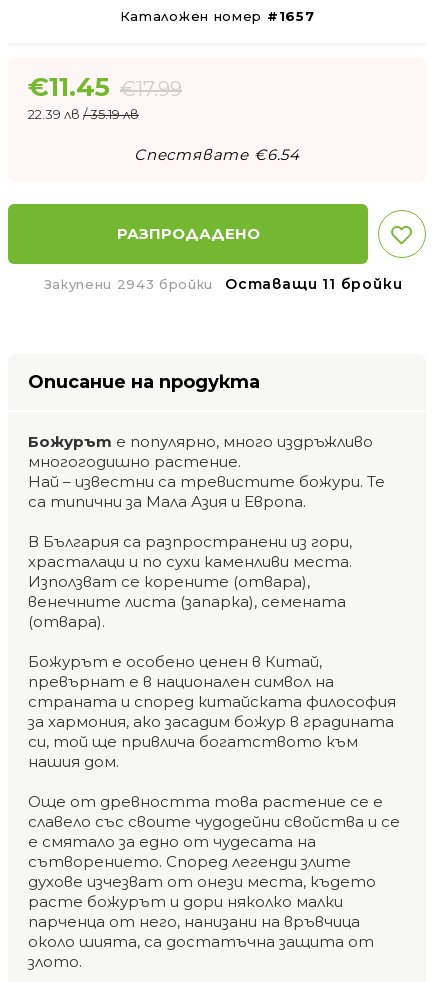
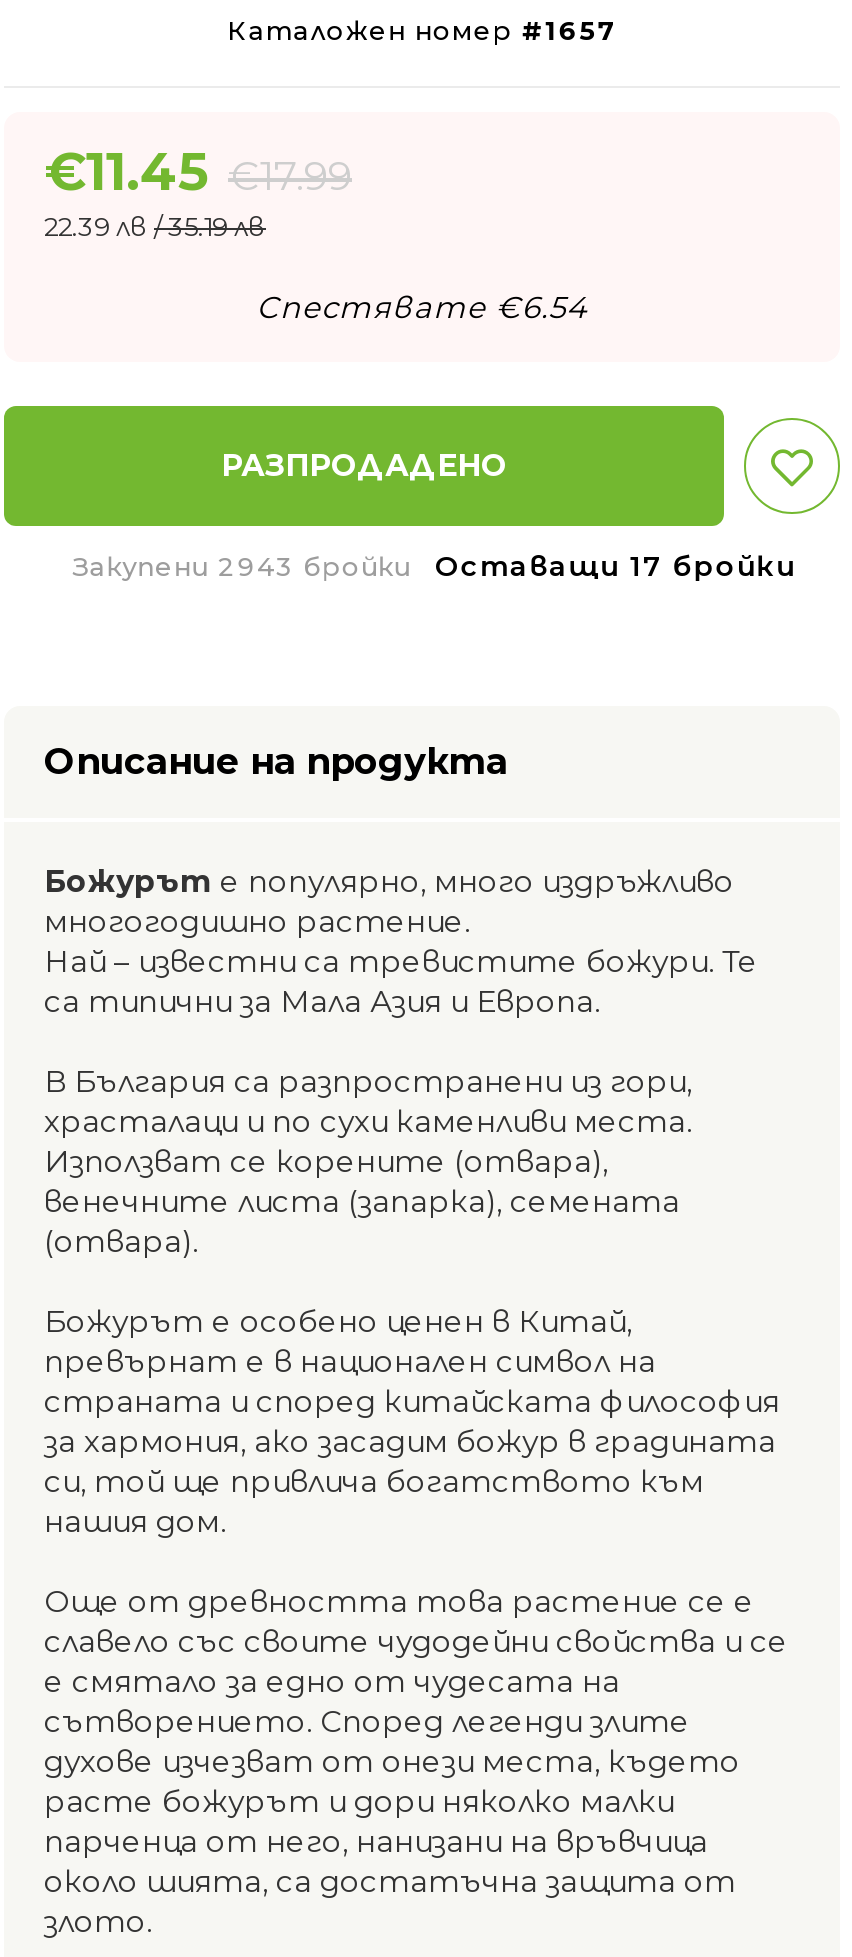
[225,275,402,293] Оставащи 11 бройки -> [435,548,796,584] Оставащи 17 бройки

